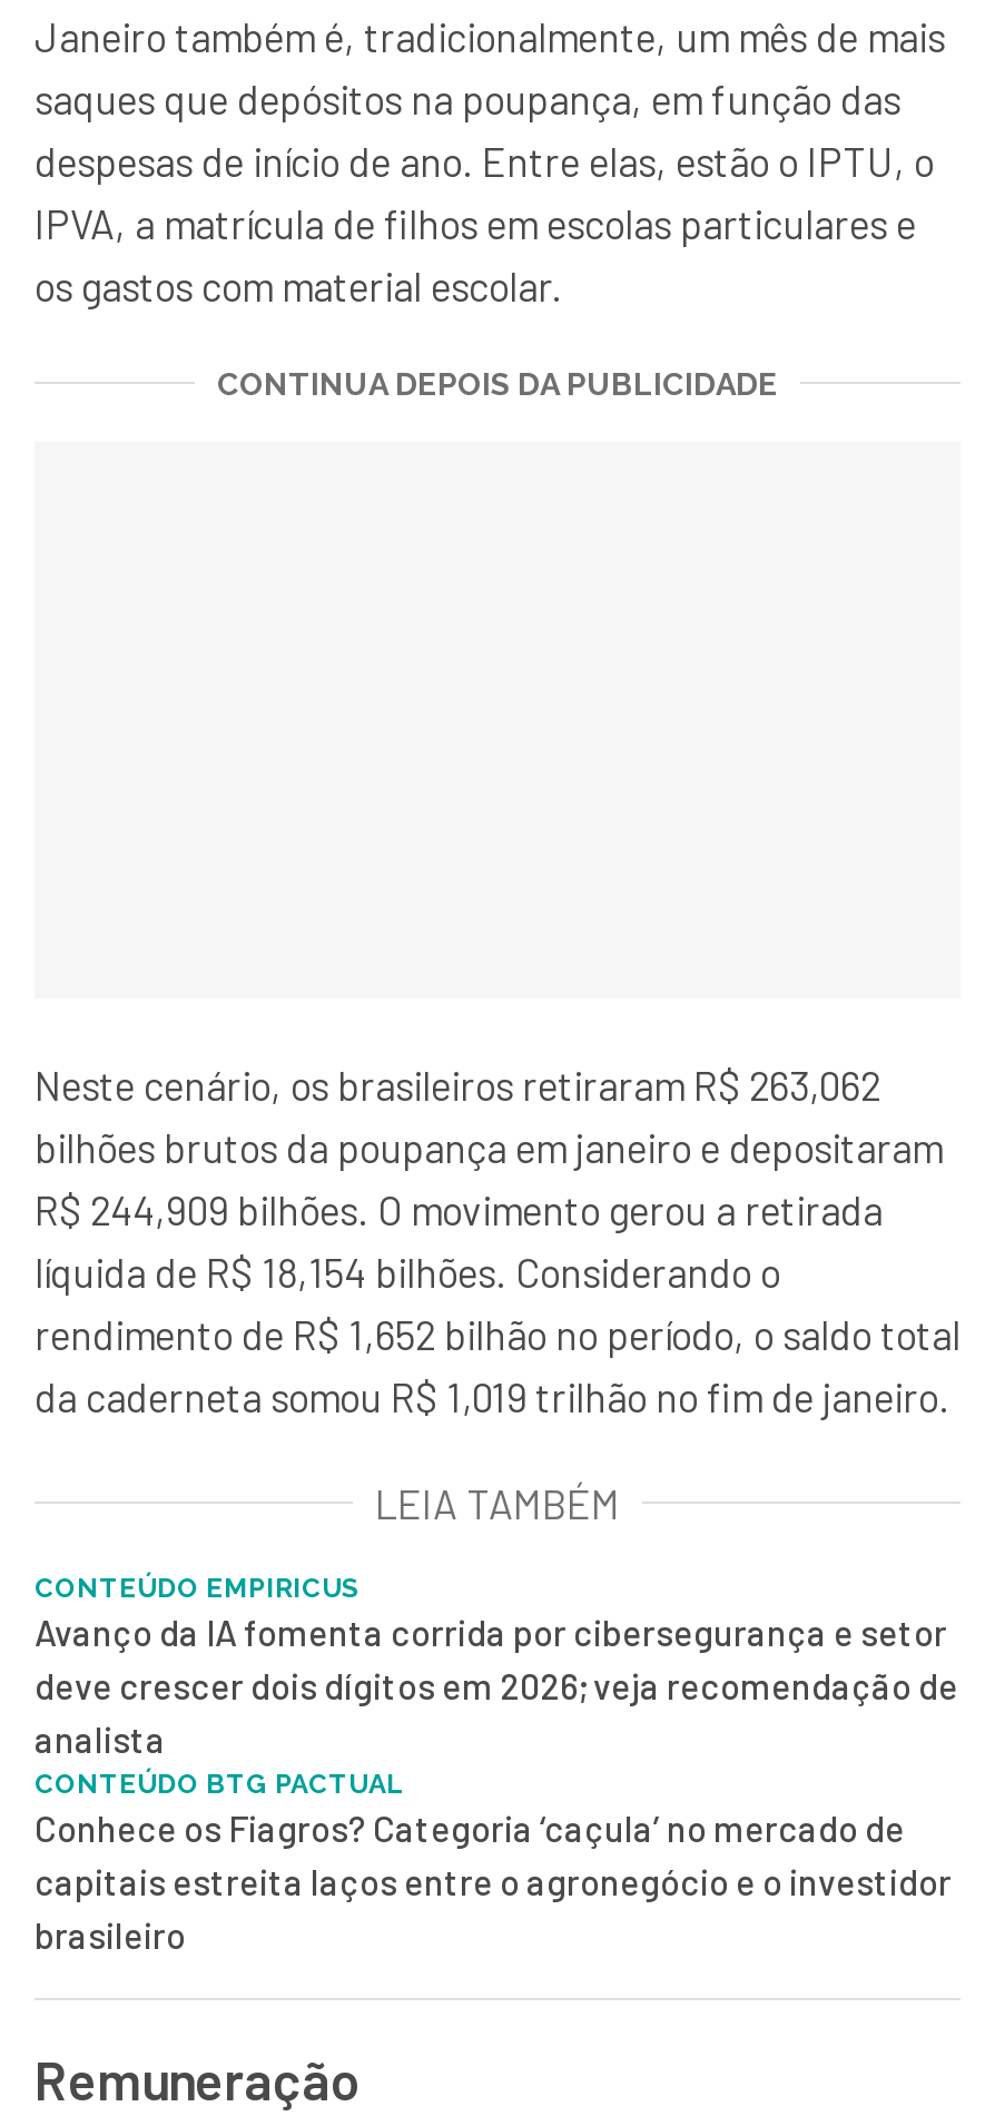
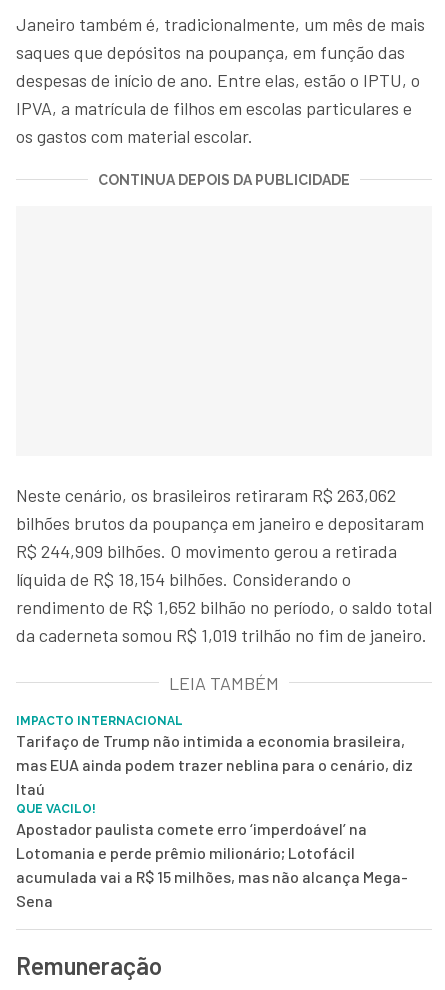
[35,1572,958,1955] CONTEÚDO EMPIRICUS | Avanço da IA fomenta corrida por cibersegurança e setor | deve crescer dois dígitos em 2026; veja recomendação de | analista | CONTEÚDO BTG PACTUAL | Conhece os Fiagros? Categoria ‘caçula’ no mercado de | capitais estreita laços entre o agronegócio e o investidor | brasileiro -> [16,714,413,910] IMPACTO INTERNACIONAL | Tarifaço de Trump não intimida a economia brasileira, | mas EUA ainda podem trazer neblina para o cenário, diz | Itaú | QUE VACILO! | Apostador paulista comete erro ‘imperdoável’ na | Lotomania e perde prêmio milionário; Lotofácil | acumulada vai a R$ 15 milhões, mas não alcança Mega- | Sena

